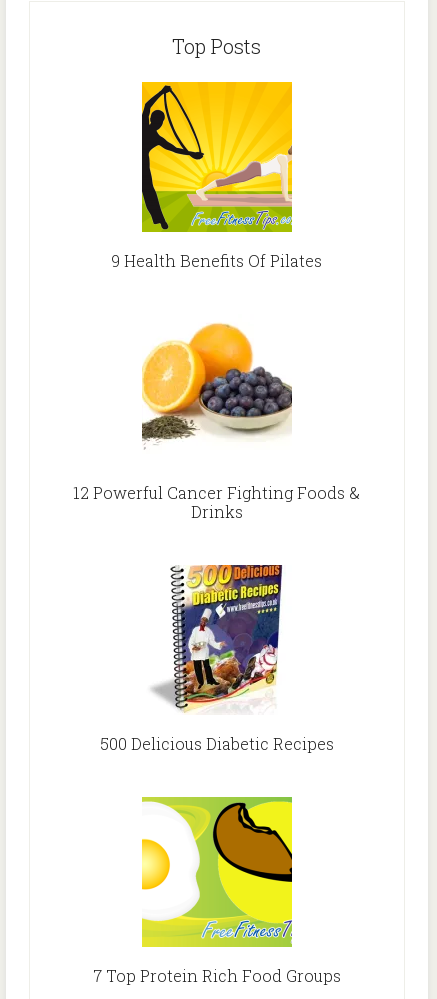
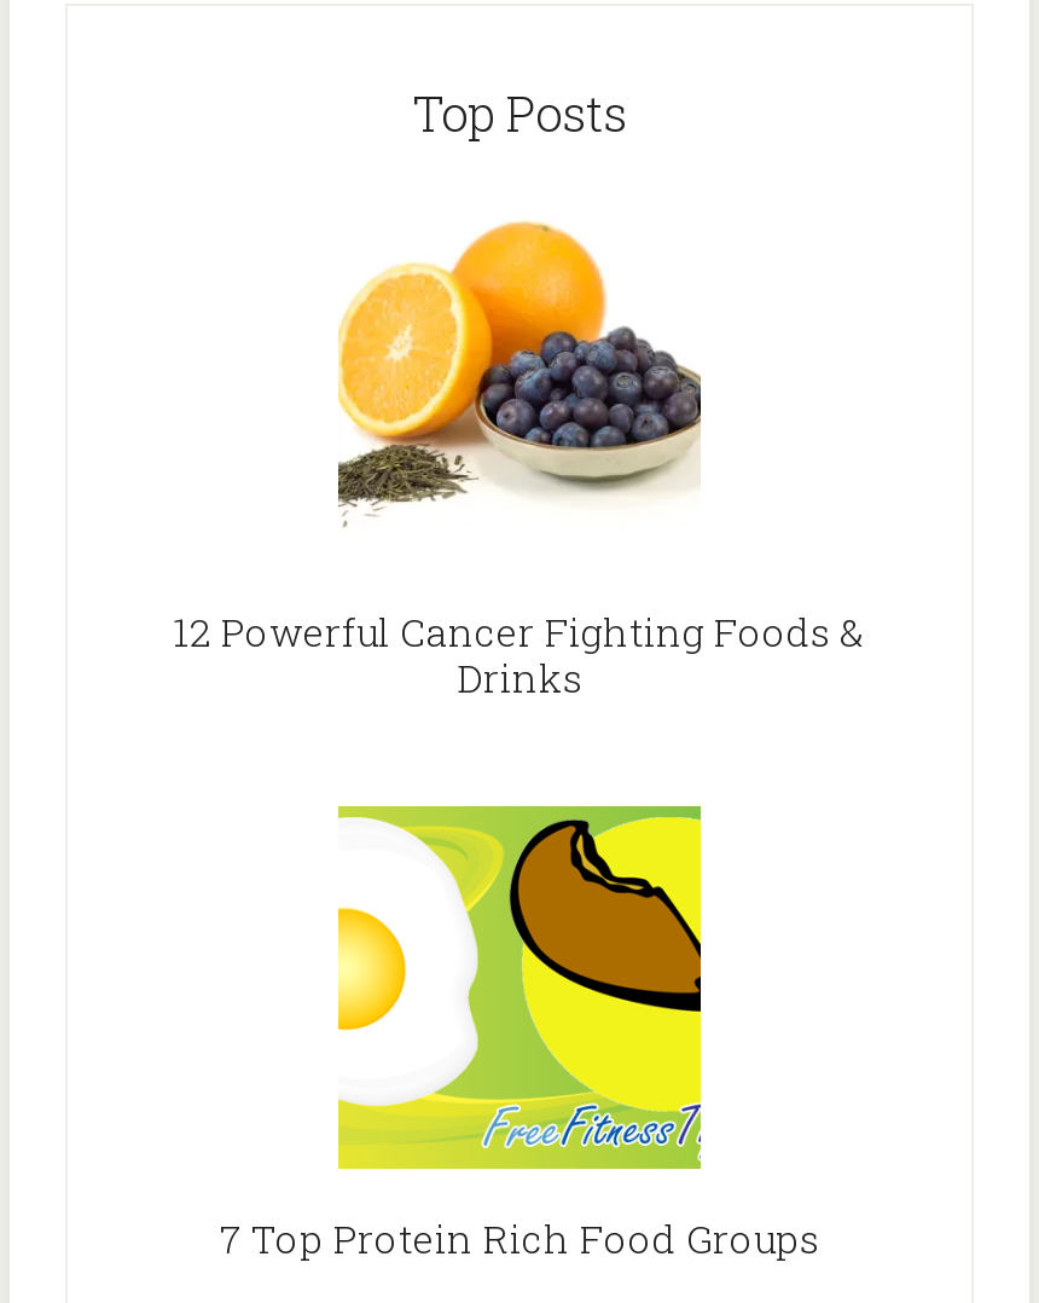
[111,81,322,271] [image] | 9 Health Benefits Of Pilates -> none
[100,564,334,754] [image] | 500 Delicious Diabetic Recipes -> none

